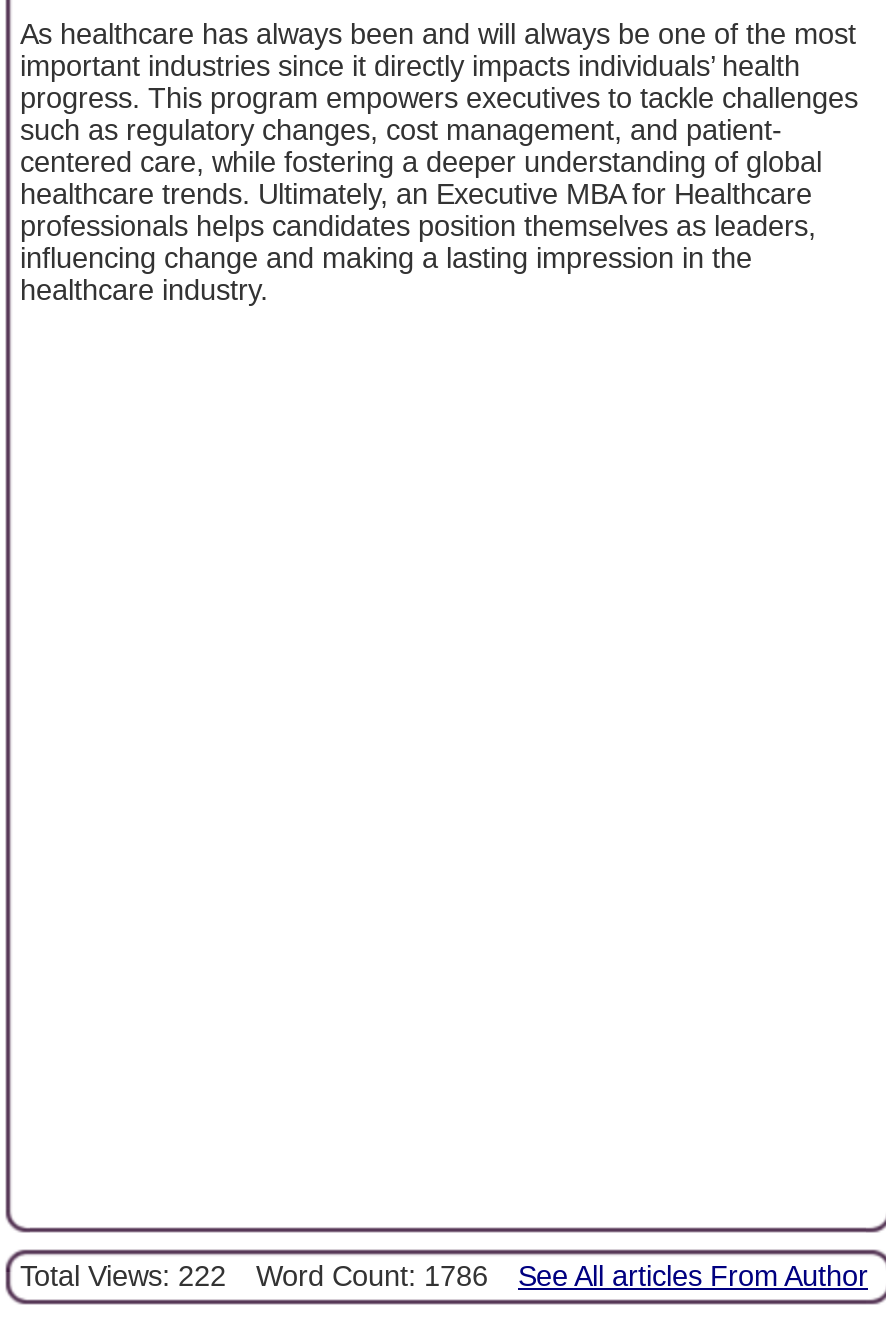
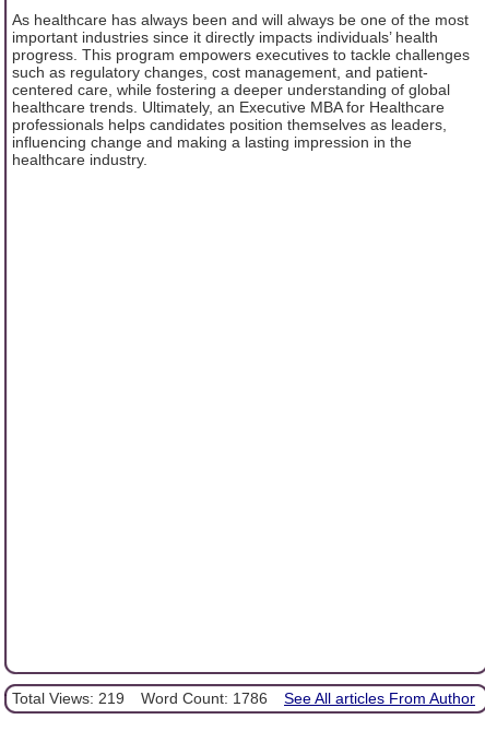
[20,1260,868,1292] Total Views: 222 Word Count: 1786 See All articles From Author -> [12,689,475,707] Total Views: 219 Word Count: 1786 See All articles From Author

